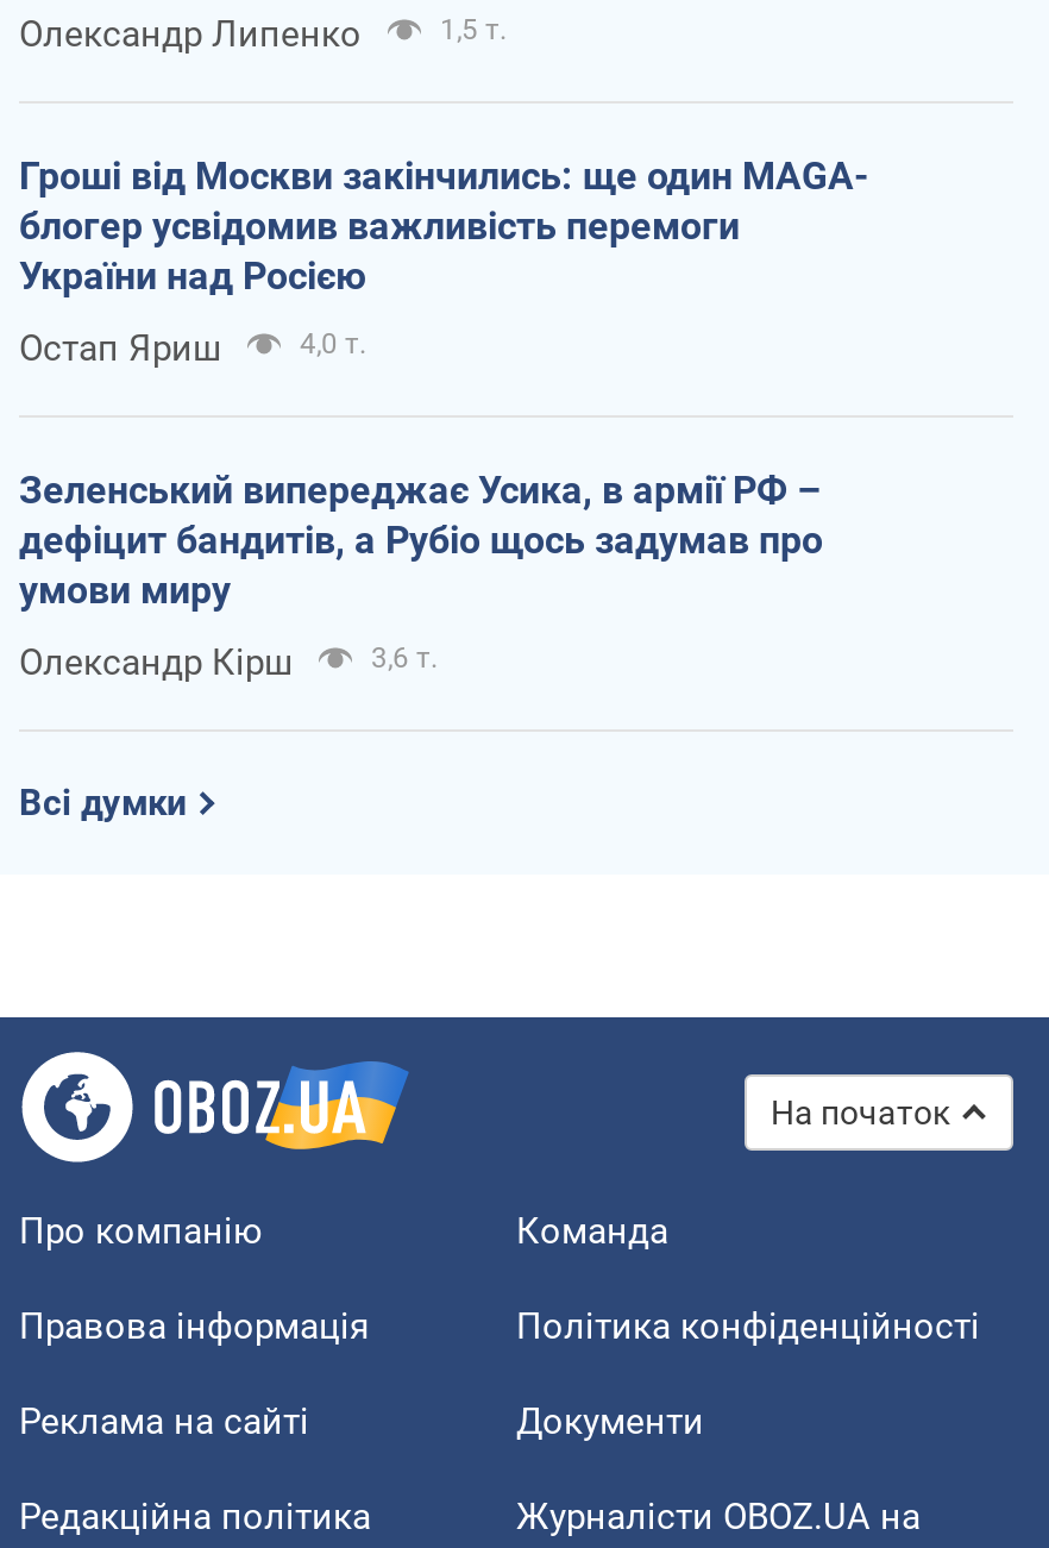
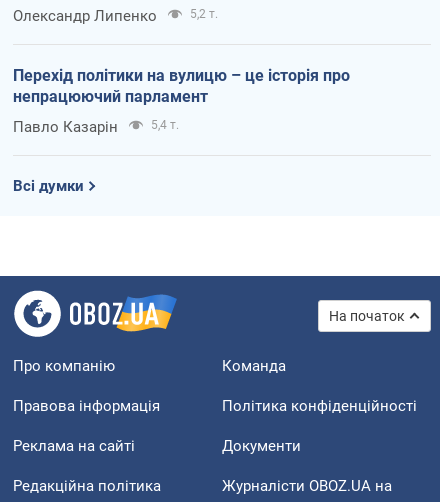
[19,12,868,683] 1,5 т. | Гроші від Москви закінчились: ще один MAGA- | блогер усвідомив важливість перемоги | України над Росією | Остап Яриш | 4,0 т. | Зеленський випереджає Усика, в армії РФ – | дефіцит бандитів, а Рубіо щось задумав про | умови миру | Олександр Кірш | 3,6 т. -> [13,7,350,136] 5,2 т. | Перехід політики на вулицю – це історія про | непрацюючий парламент | Павло Казарін | 5,4 т.

